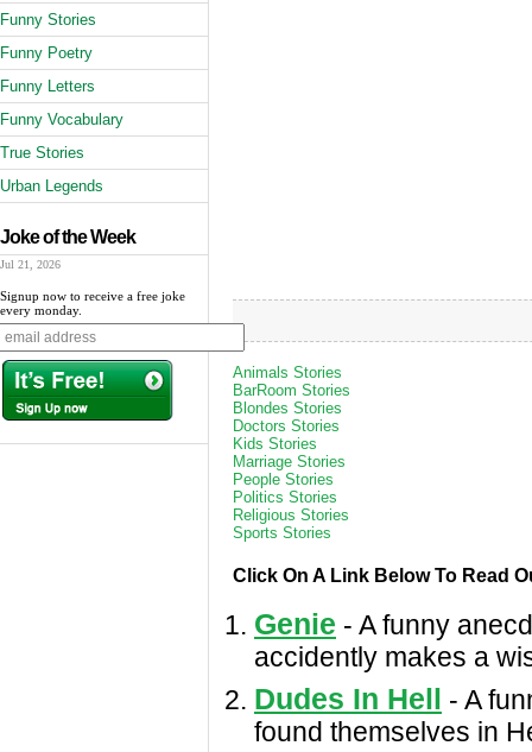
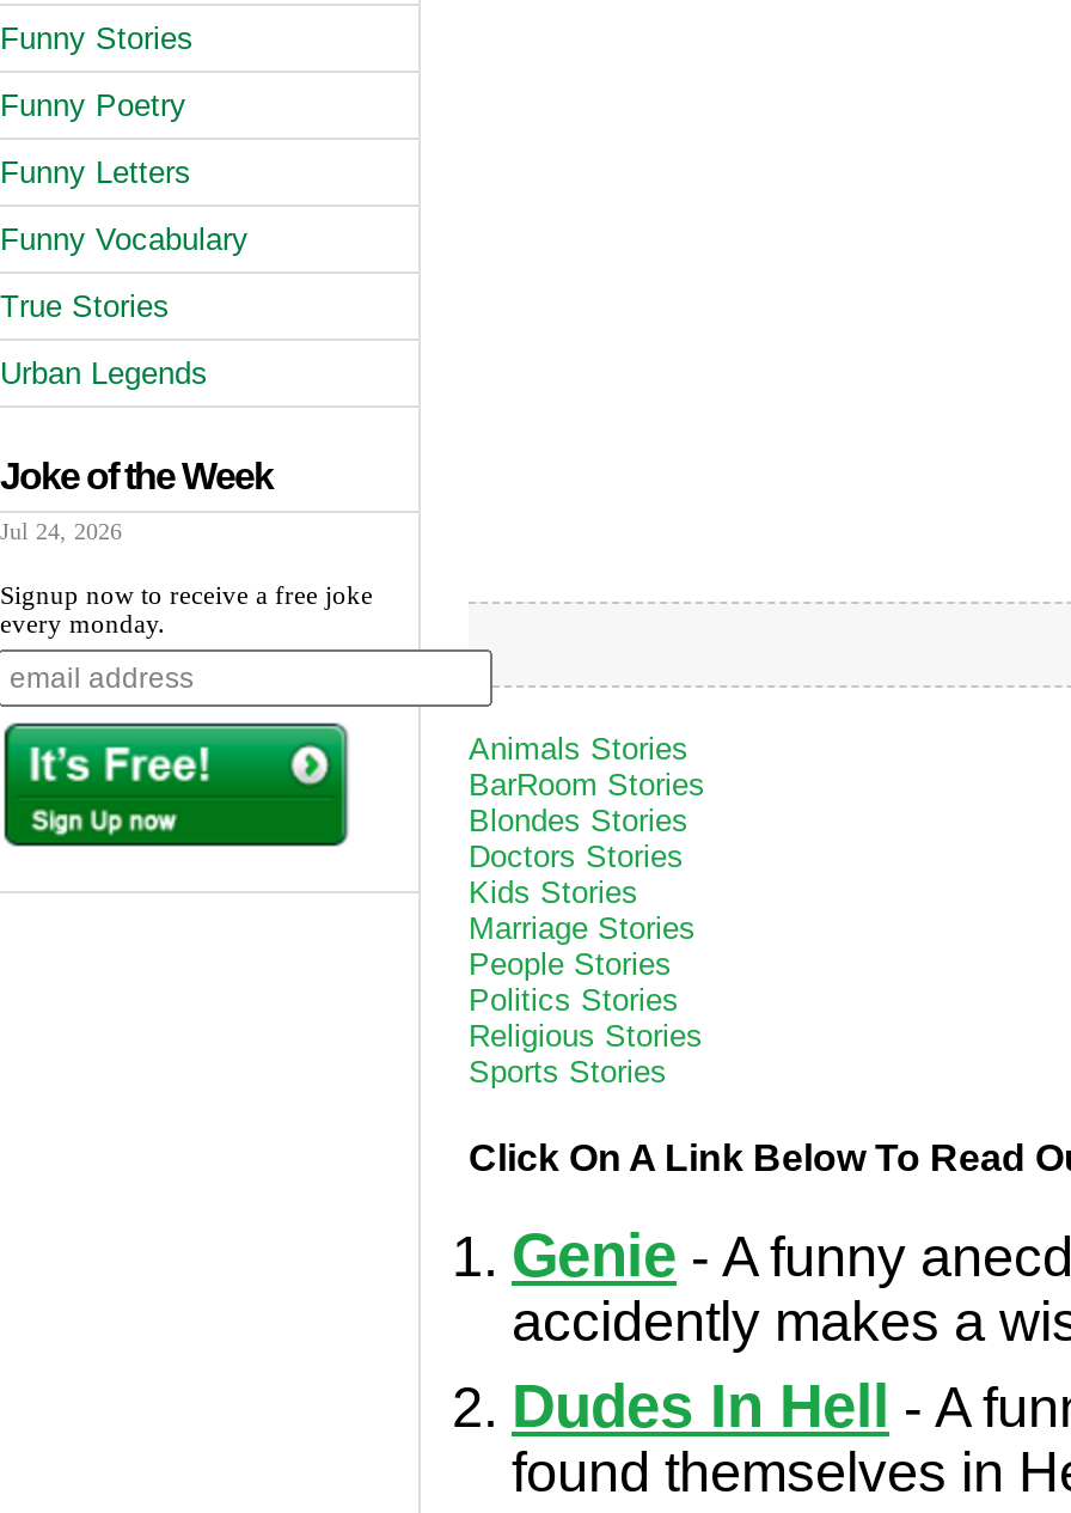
[0,258,61,271] Jul 21, 2026 -> [0,518,122,544] Jul 24, 2026

